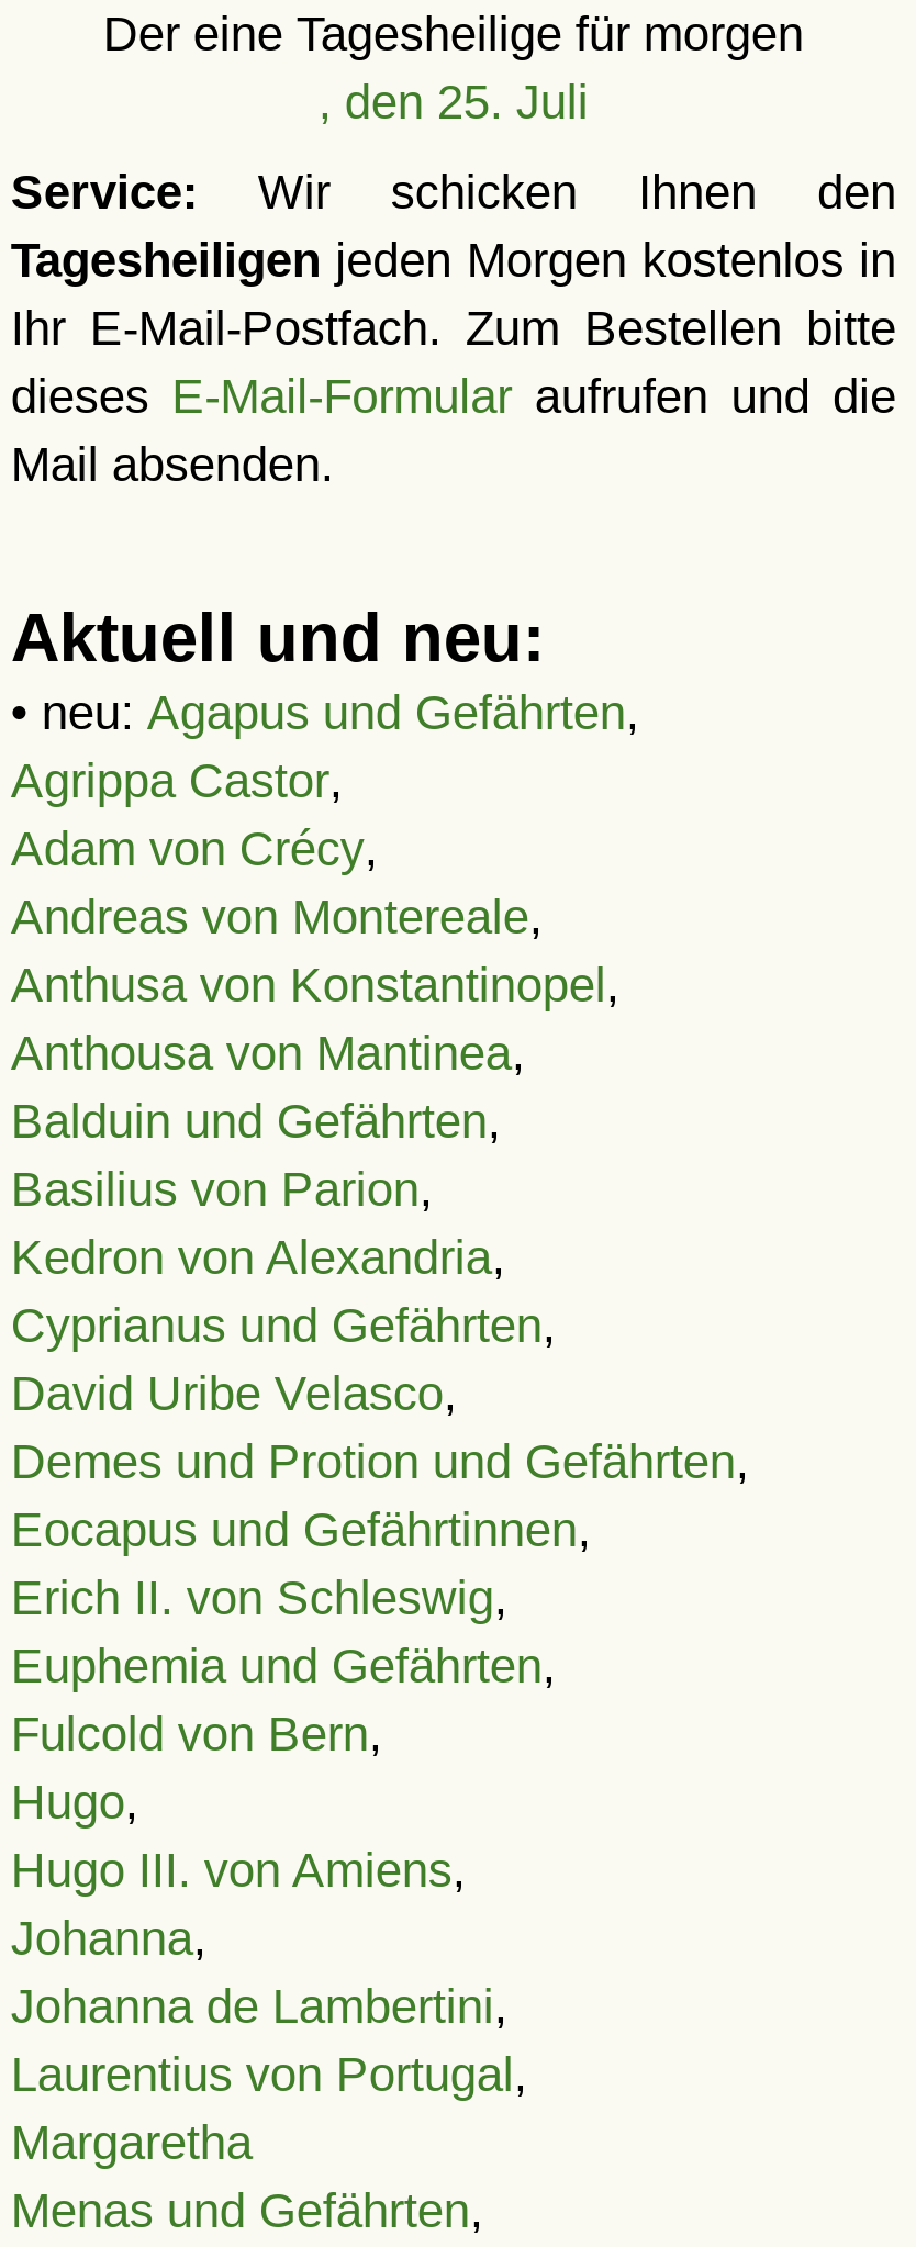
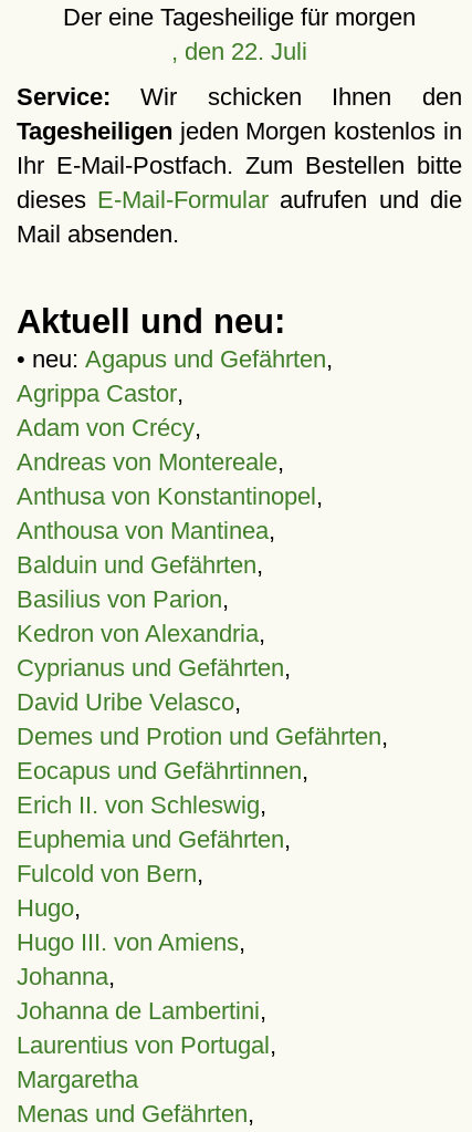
[318,75,588,130] , den 25. Juli -> [171,38,307,65] , den 22. Juli

